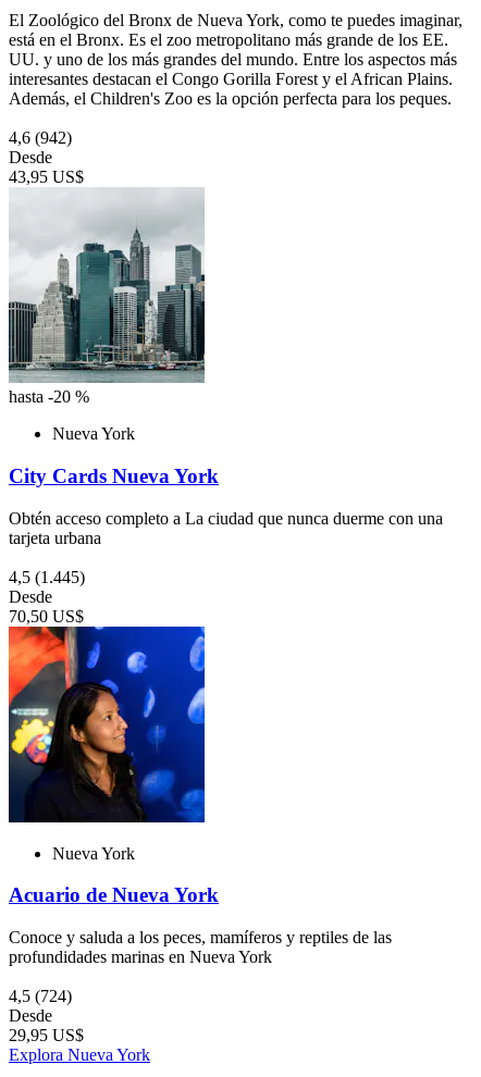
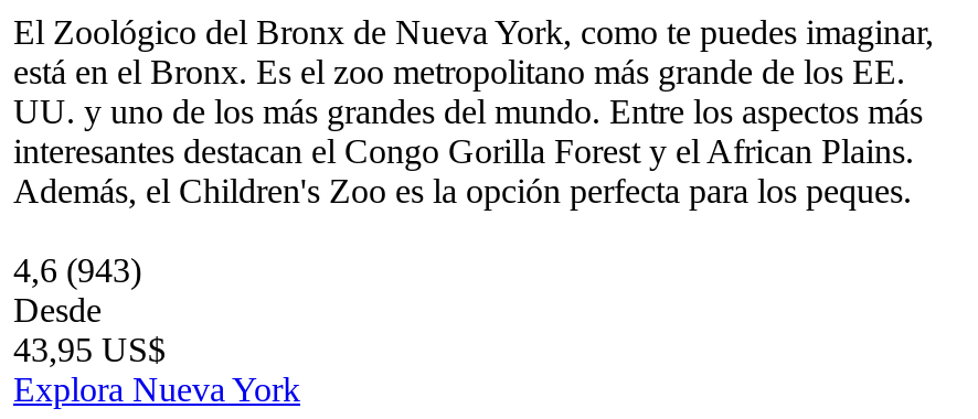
[9,129,72,147] 4,6 (942) -> [13,252,141,289] 4,6 (943)
[8,188,443,625] [image] | hasta -20 % | Nueva York | City Cards Nueva York | Obtén acceso completo a La ciudad que nunca duerme con una | tarjeta urbana | 4,5 (1.445) | Desde | 70,50 US$ -> none
[8,626,392,1044] [image] | Nueva York | Acuario de Nueva York | Conoce y saluda a los peces, mamíferos y reptiles de las | profundidades marinas en Nueva York | 4,5 (724) | Desde | 29,95 US$ -> none

